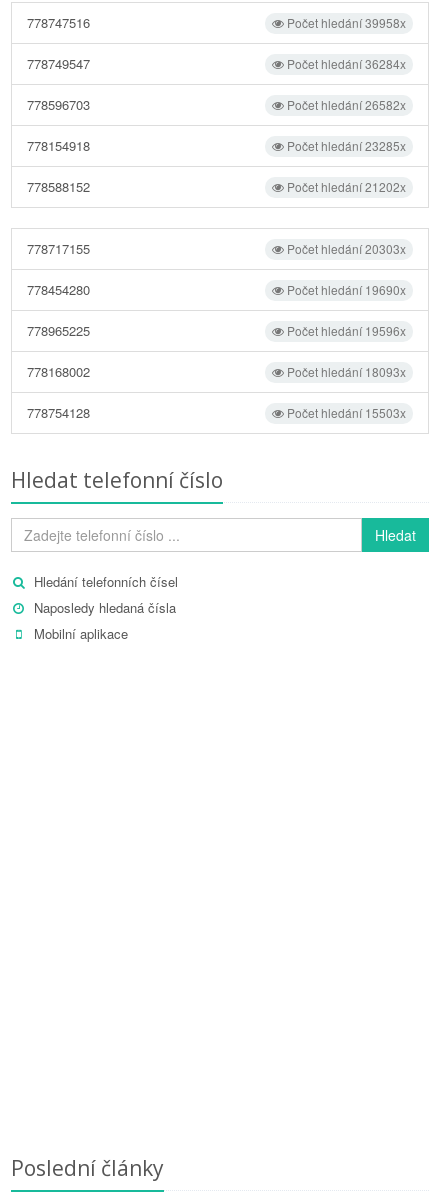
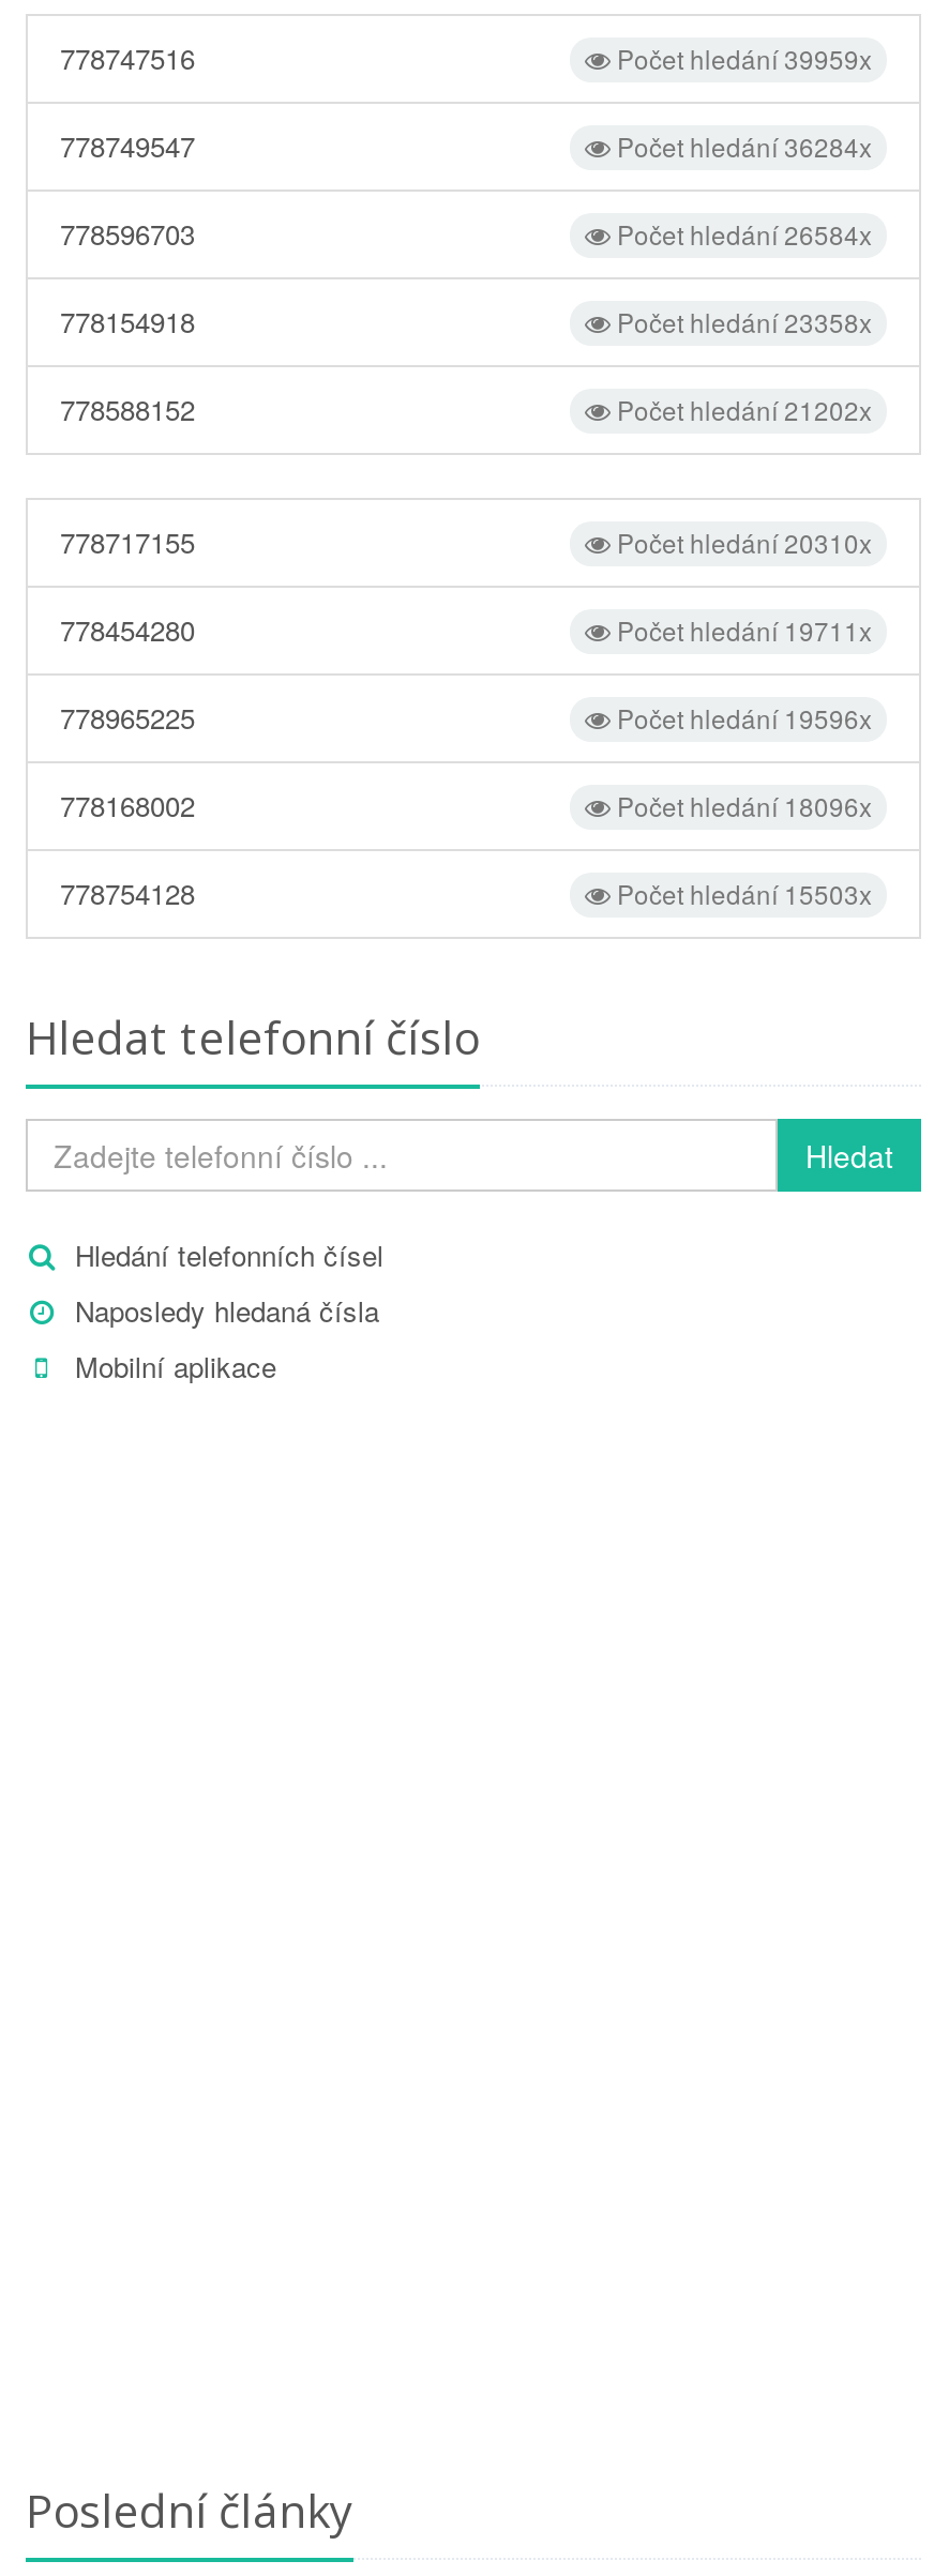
[284,14,406,31] Počet hledání 39958x -> [611,39,872,75] Počet hledání 39959x
[284,96,406,113] Počet hledání 26582x -> [611,215,872,251] Počet hledání 26584x
[284,137,406,154] Počet hledání 23285x -> [611,302,872,339] Počet hledání 23358x
[284,240,406,257] Počet hledání 20303x -> [611,523,872,559] Počet hledání 20310x
[284,281,406,298] Počet hledání 19690x -> [611,611,872,647] Počet hledání 19711x
[284,363,406,380] Počet hledání 18093x -> [611,786,872,823] Počet hledání 18096x

